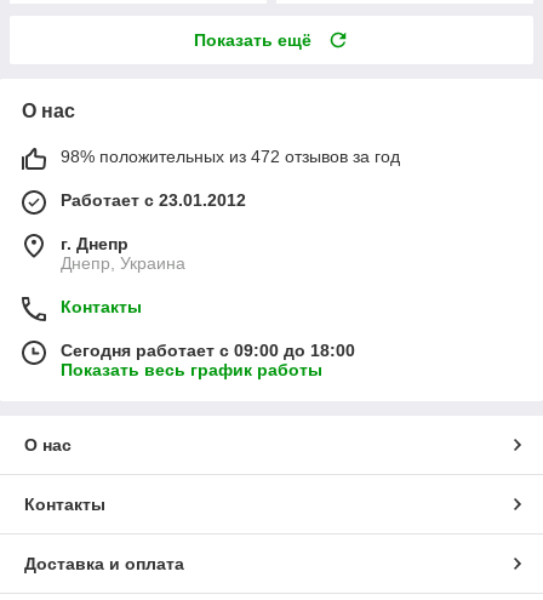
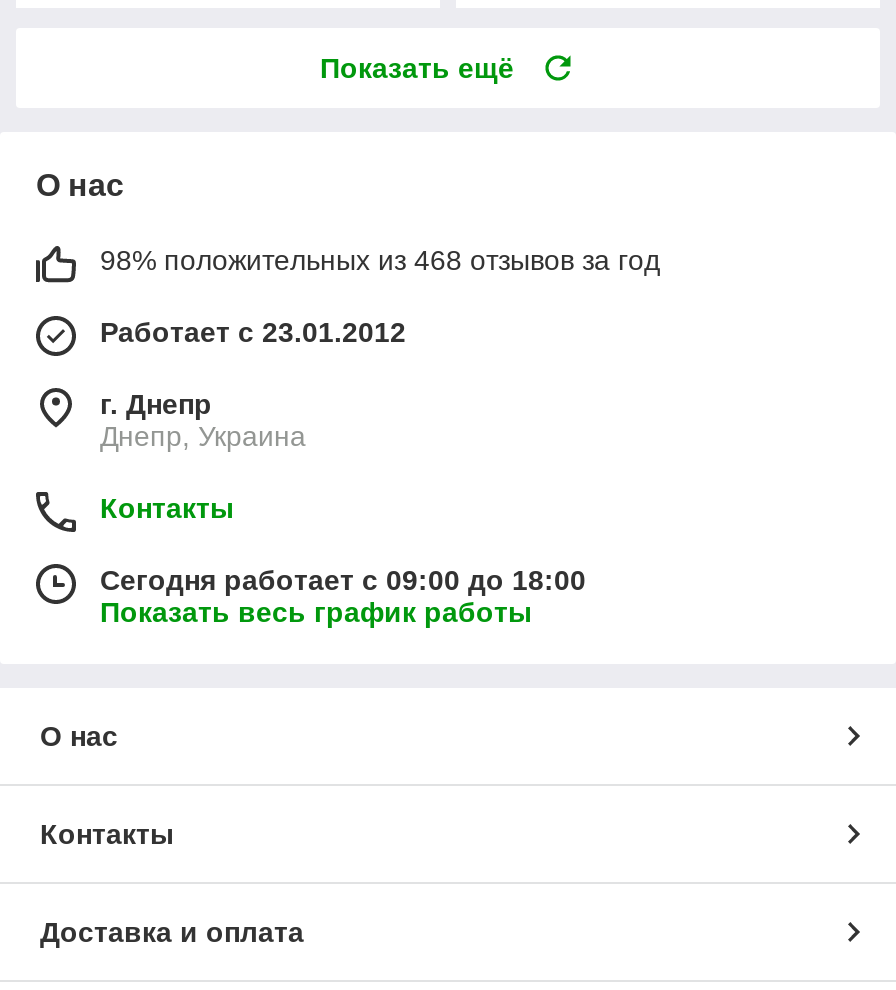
[61,146,400,166] 98% положительных из 472 отзывов за год -> [100,244,660,276] 98% положительных из 468 отзывов за год

